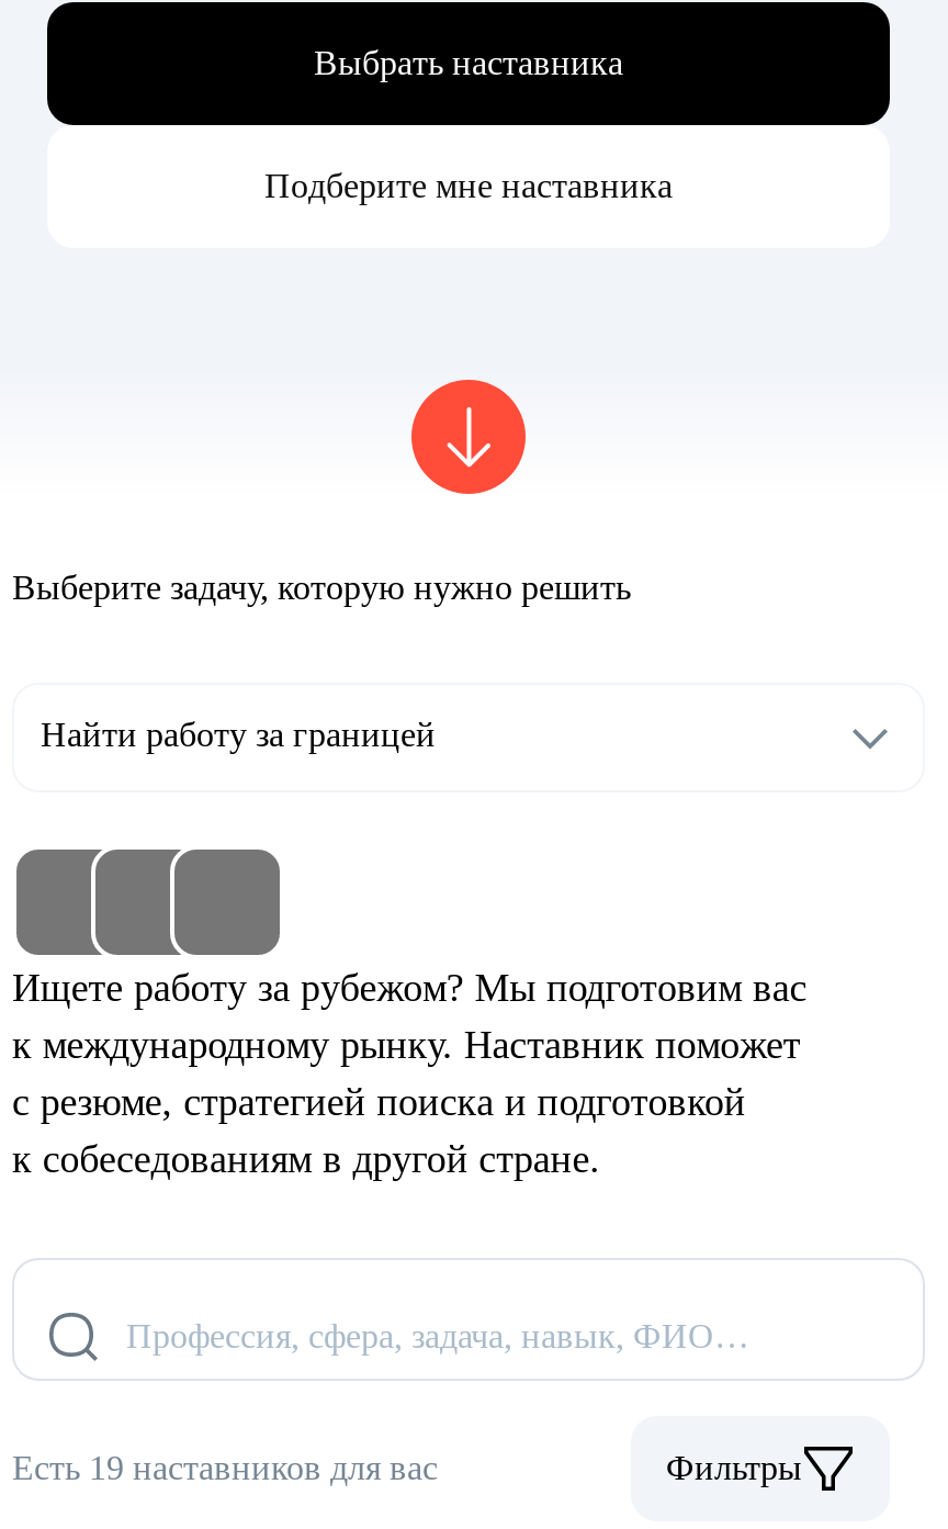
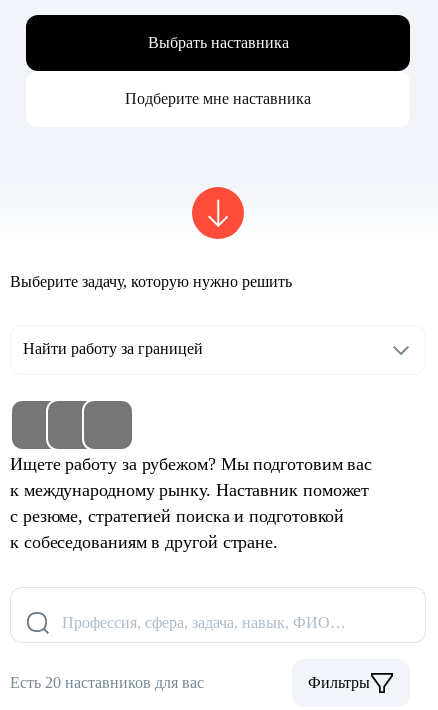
[12,1449,438,1487] Есть 19 наставников для вас -> [10,674,204,691] Есть 20 наставников для вас

